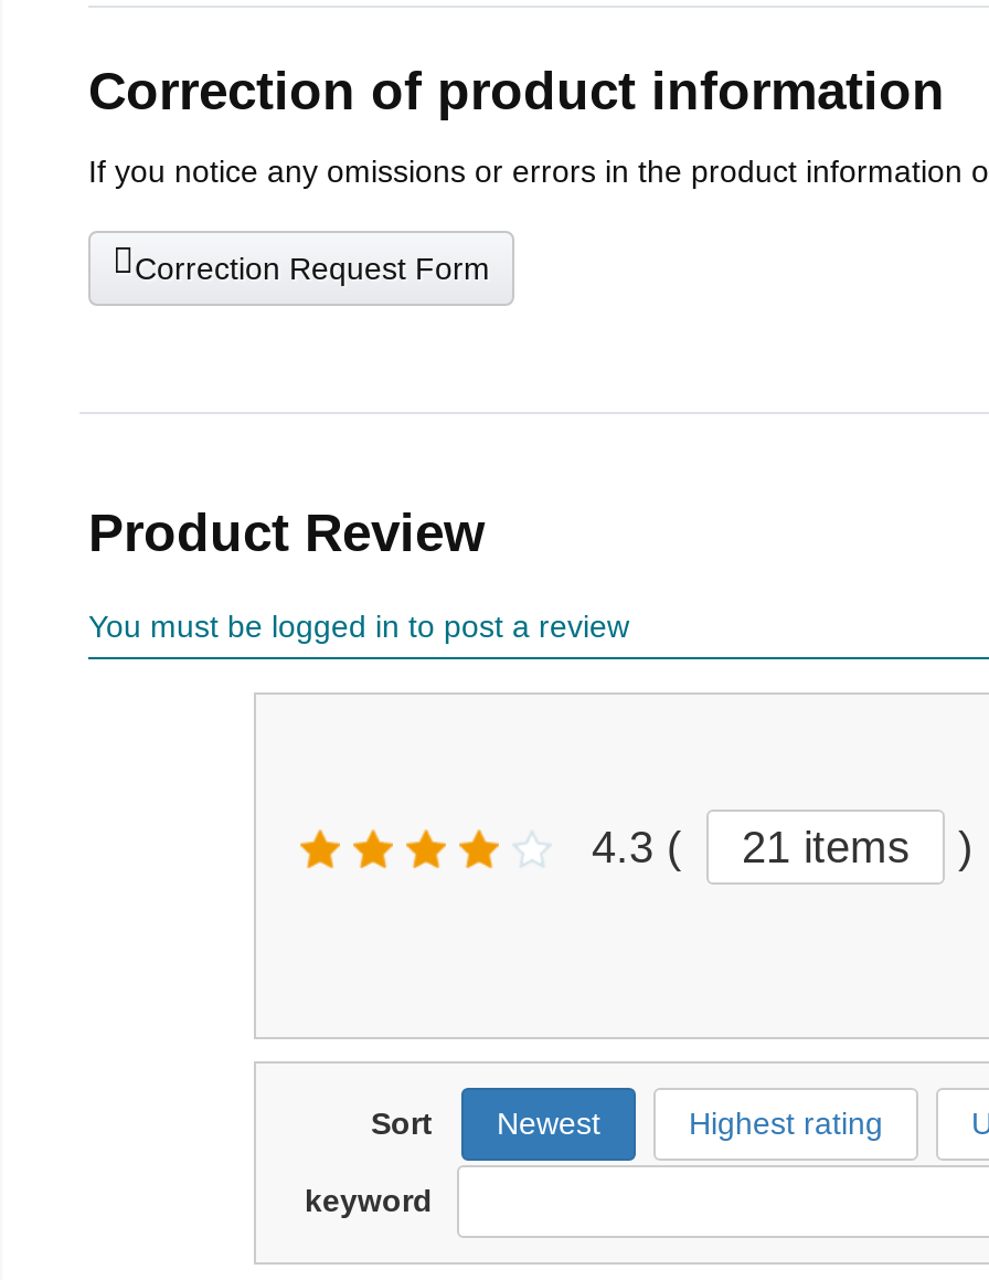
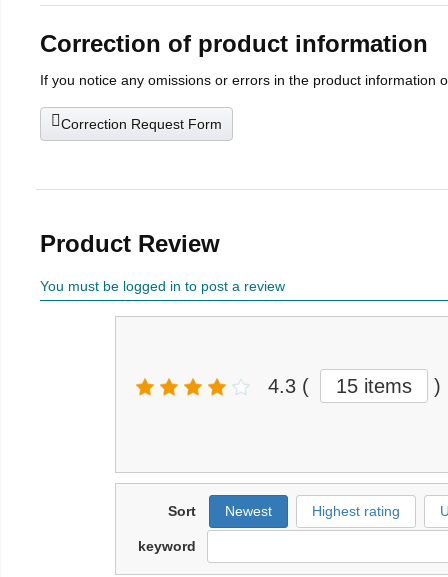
[742,822,910,871] 21 items -> [336,375,412,397] 15 items

